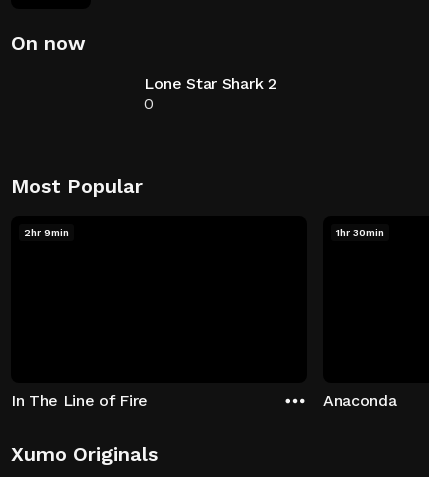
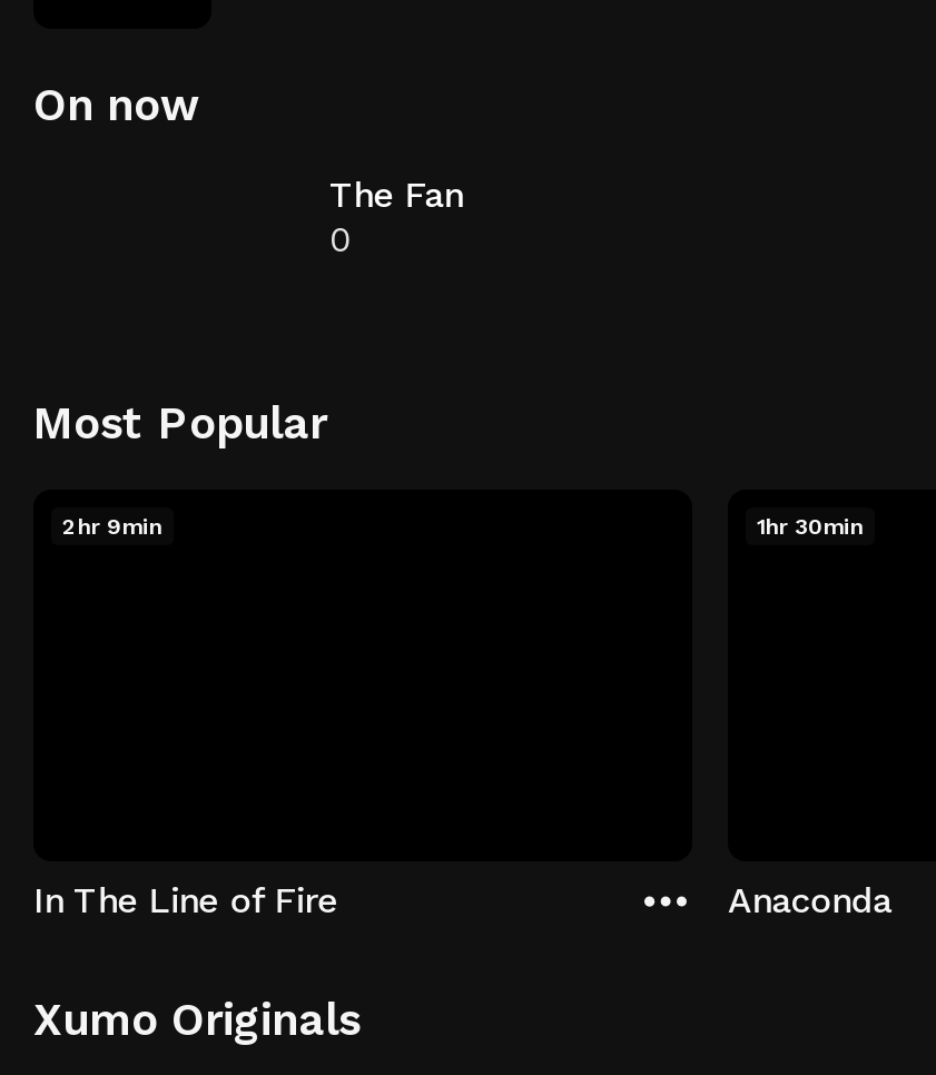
[144,74,277,93] Lone Star Shark 2 -> [329,174,463,216] The Fan

